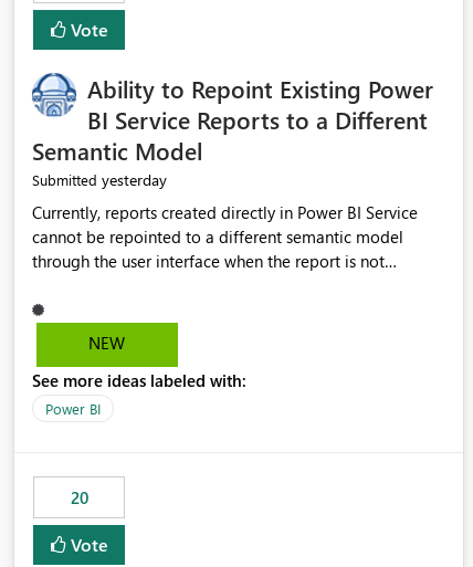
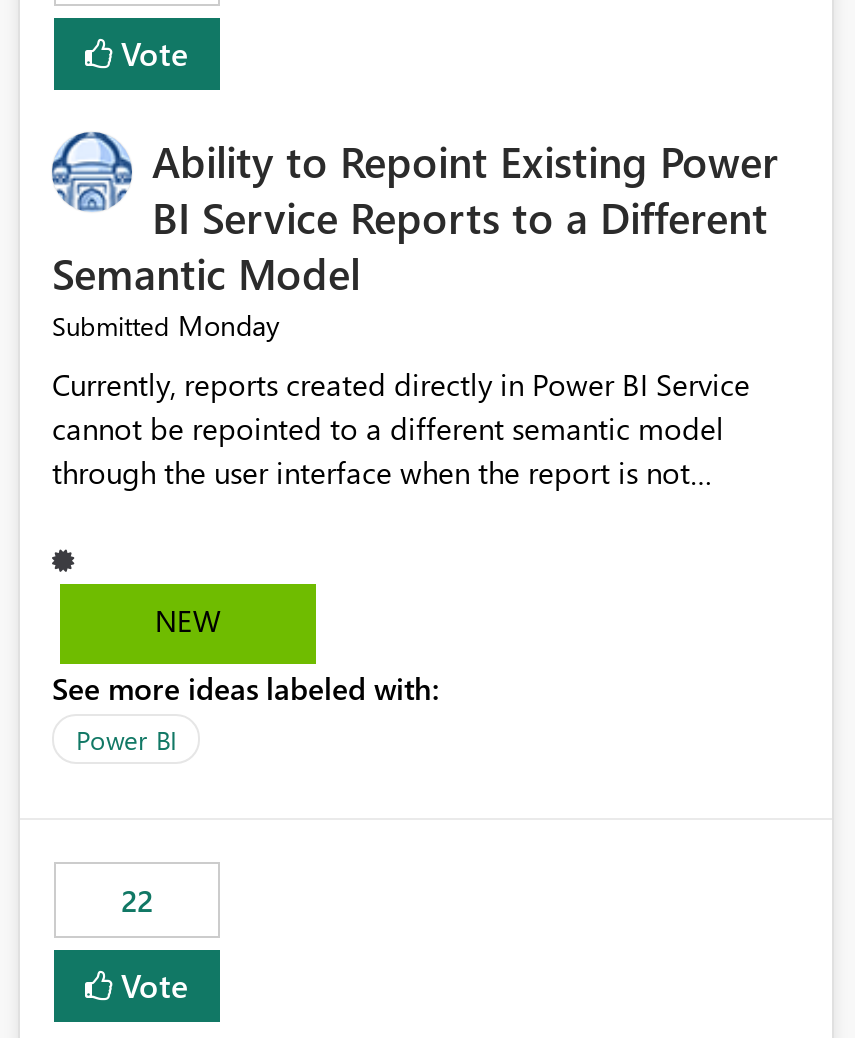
[32,170,167,191] Submitted yesterday -> [52,307,280,345] Submitted Monday
[70,487,88,509] 20 -> [121,881,153,921] 22

